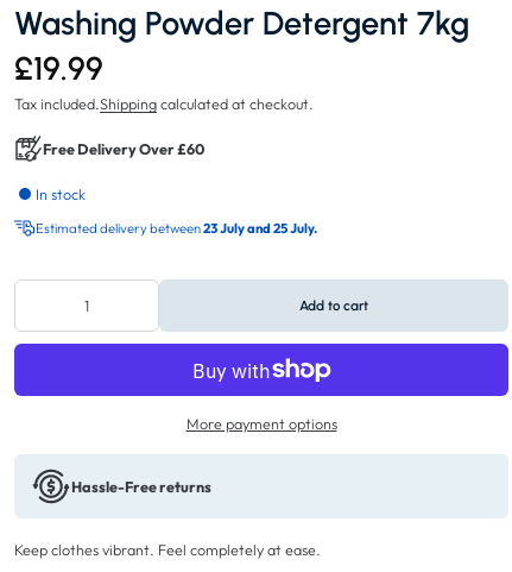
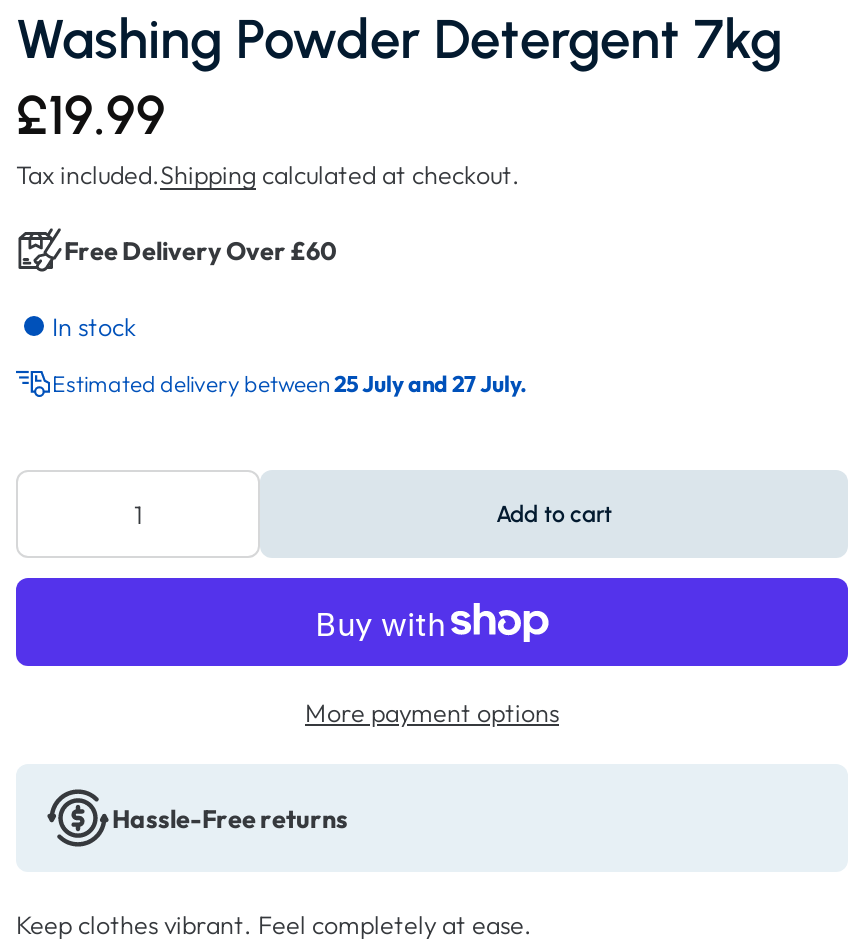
[36,220,317,237] Estimated delivery between 23 July and 25 July. -> [52,370,526,398] Estimated delivery between 25 July and 27 July.

